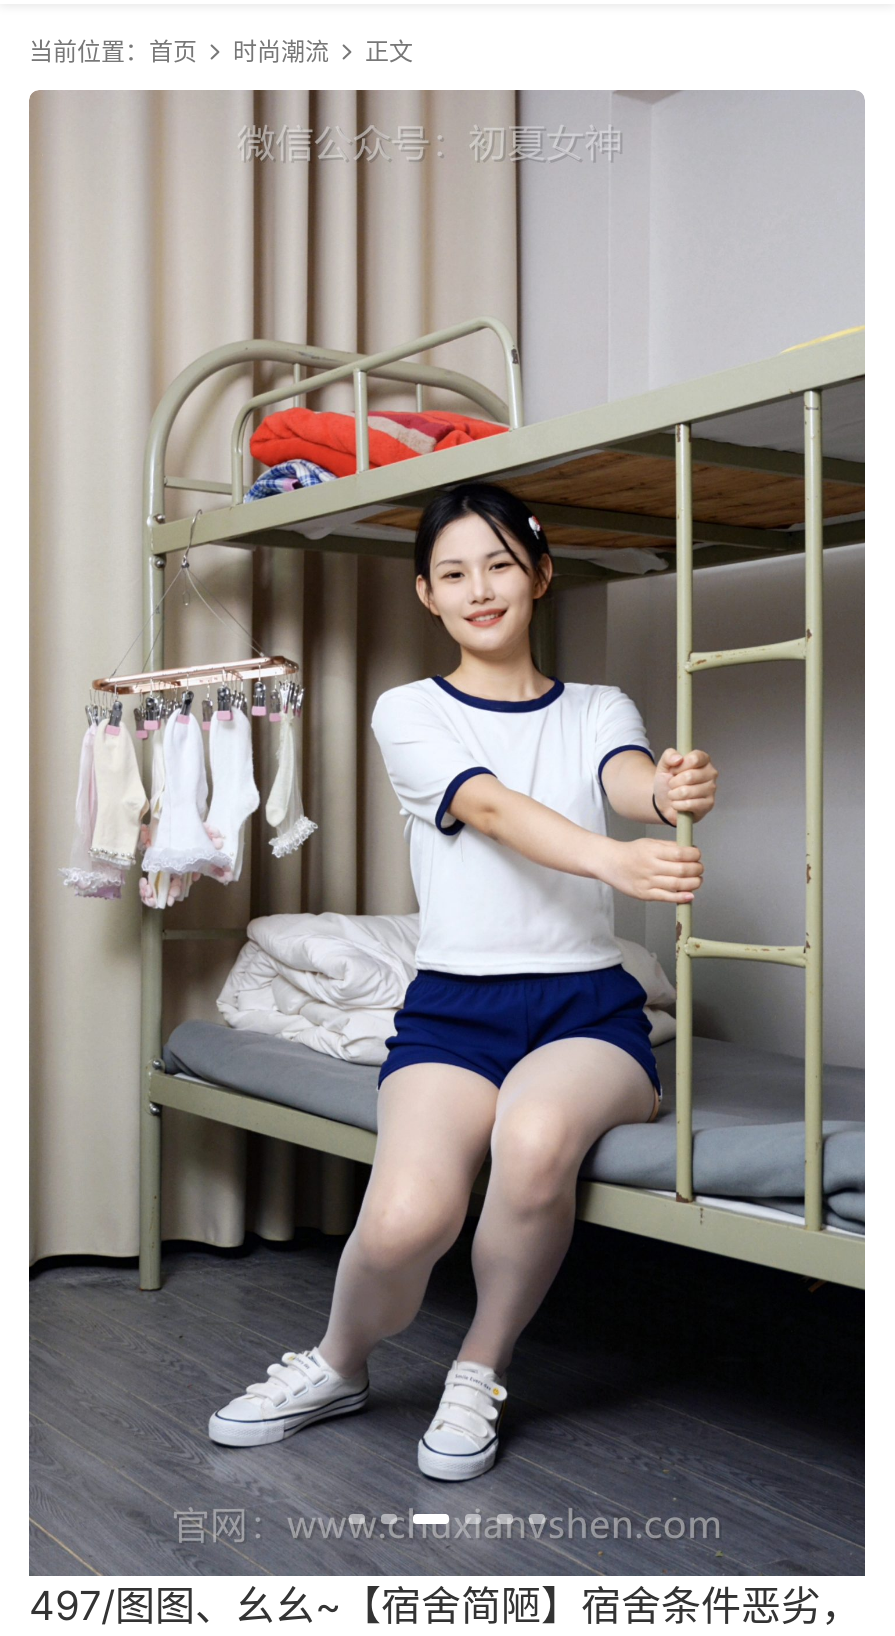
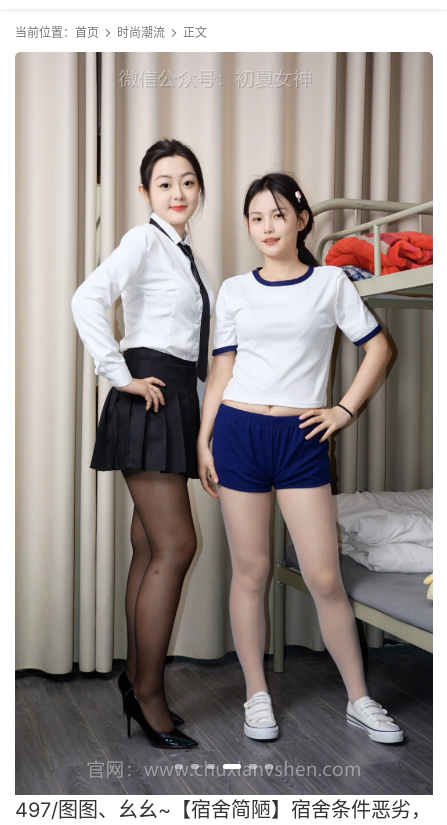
[27,90,867,1576] [image] -> [14,52,434,794] [image]

